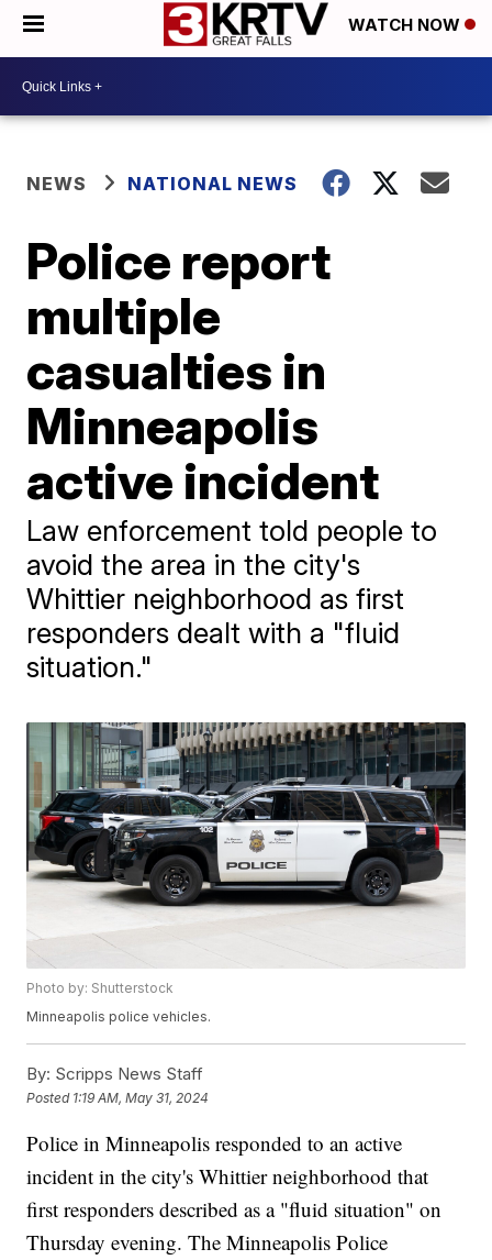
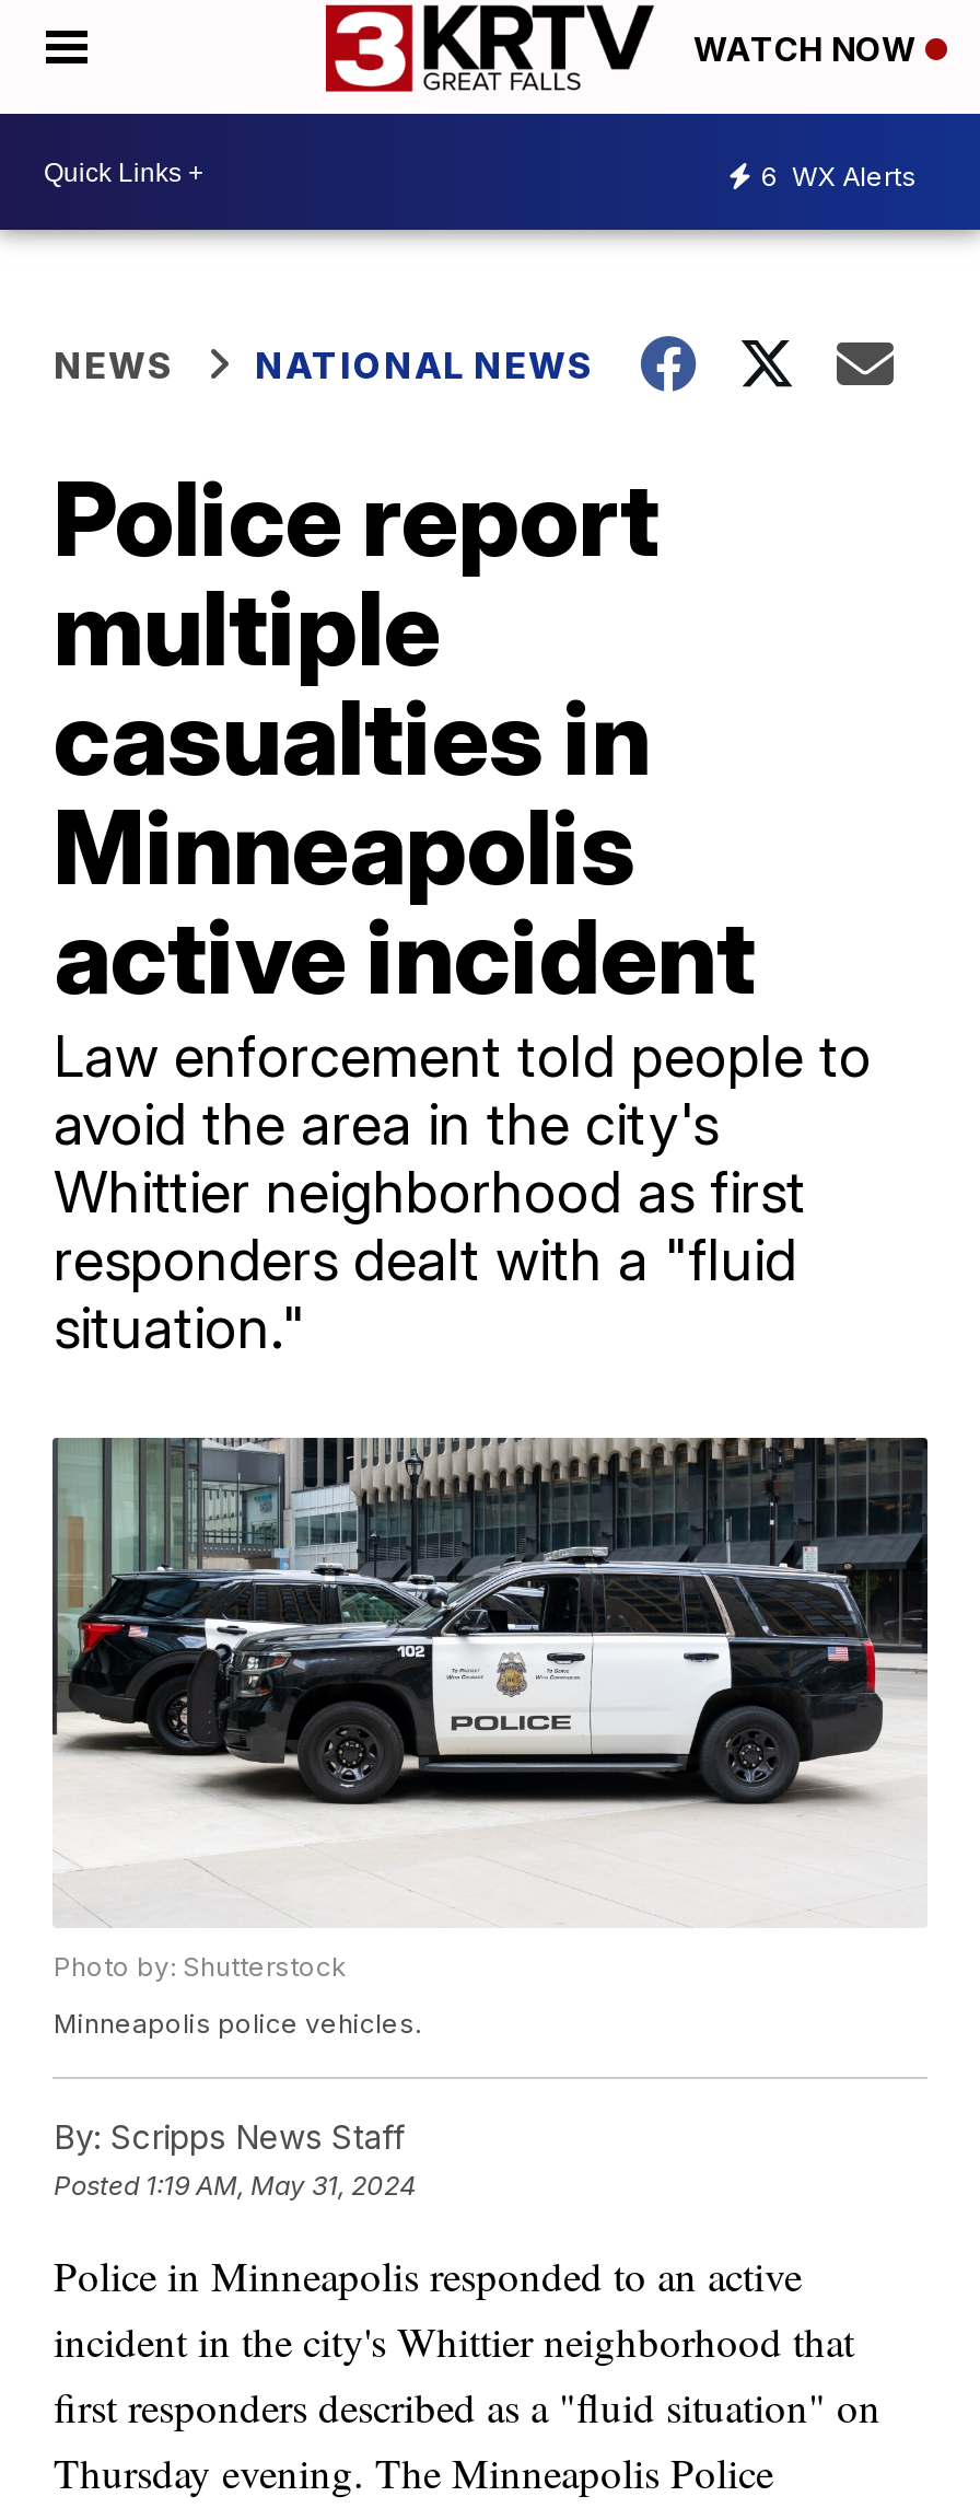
none -> [761,159,917,191] 6 WX Alerts

